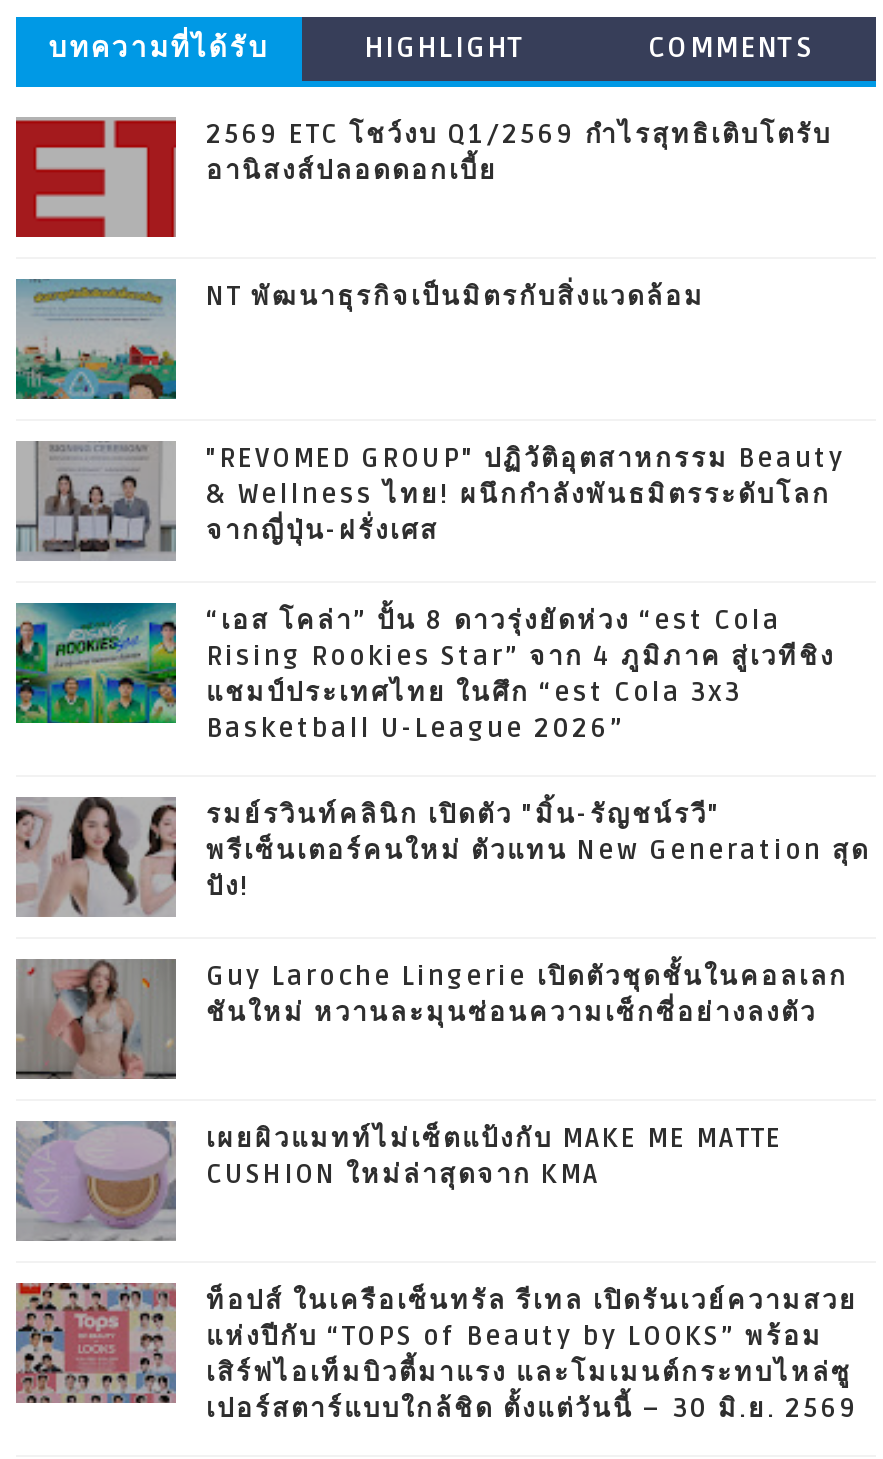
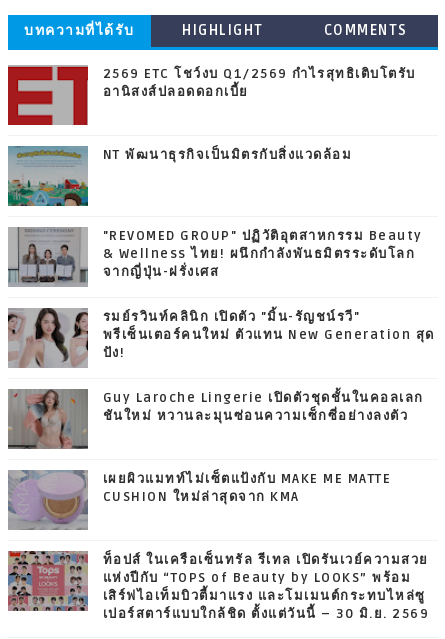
[14,601,835,745] [image] | “เอส โคล่า” ปั้น 8 ดาวรุ่งยัดห่วง “est Cola | Rising Rookies Star” จาก 4 ภูมิภาค สู่เวทีชิง | แชมป์ประเทศไทย ในศึก “est Cola 3x3 | Basketball U-League 2026” -> none

